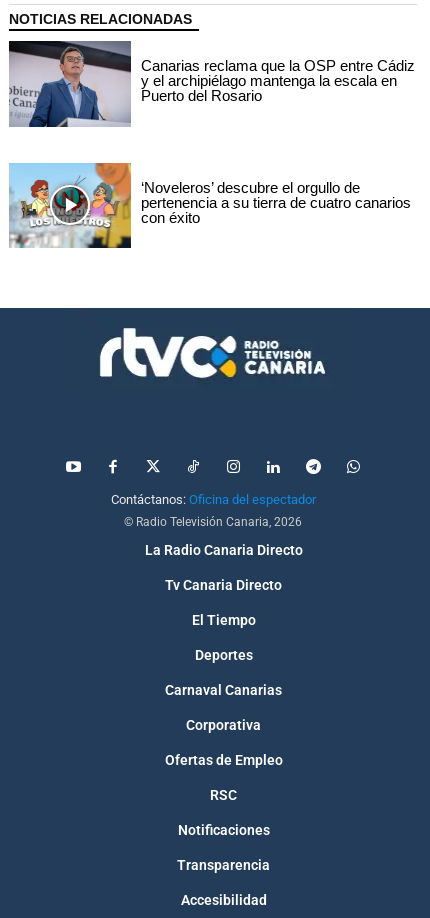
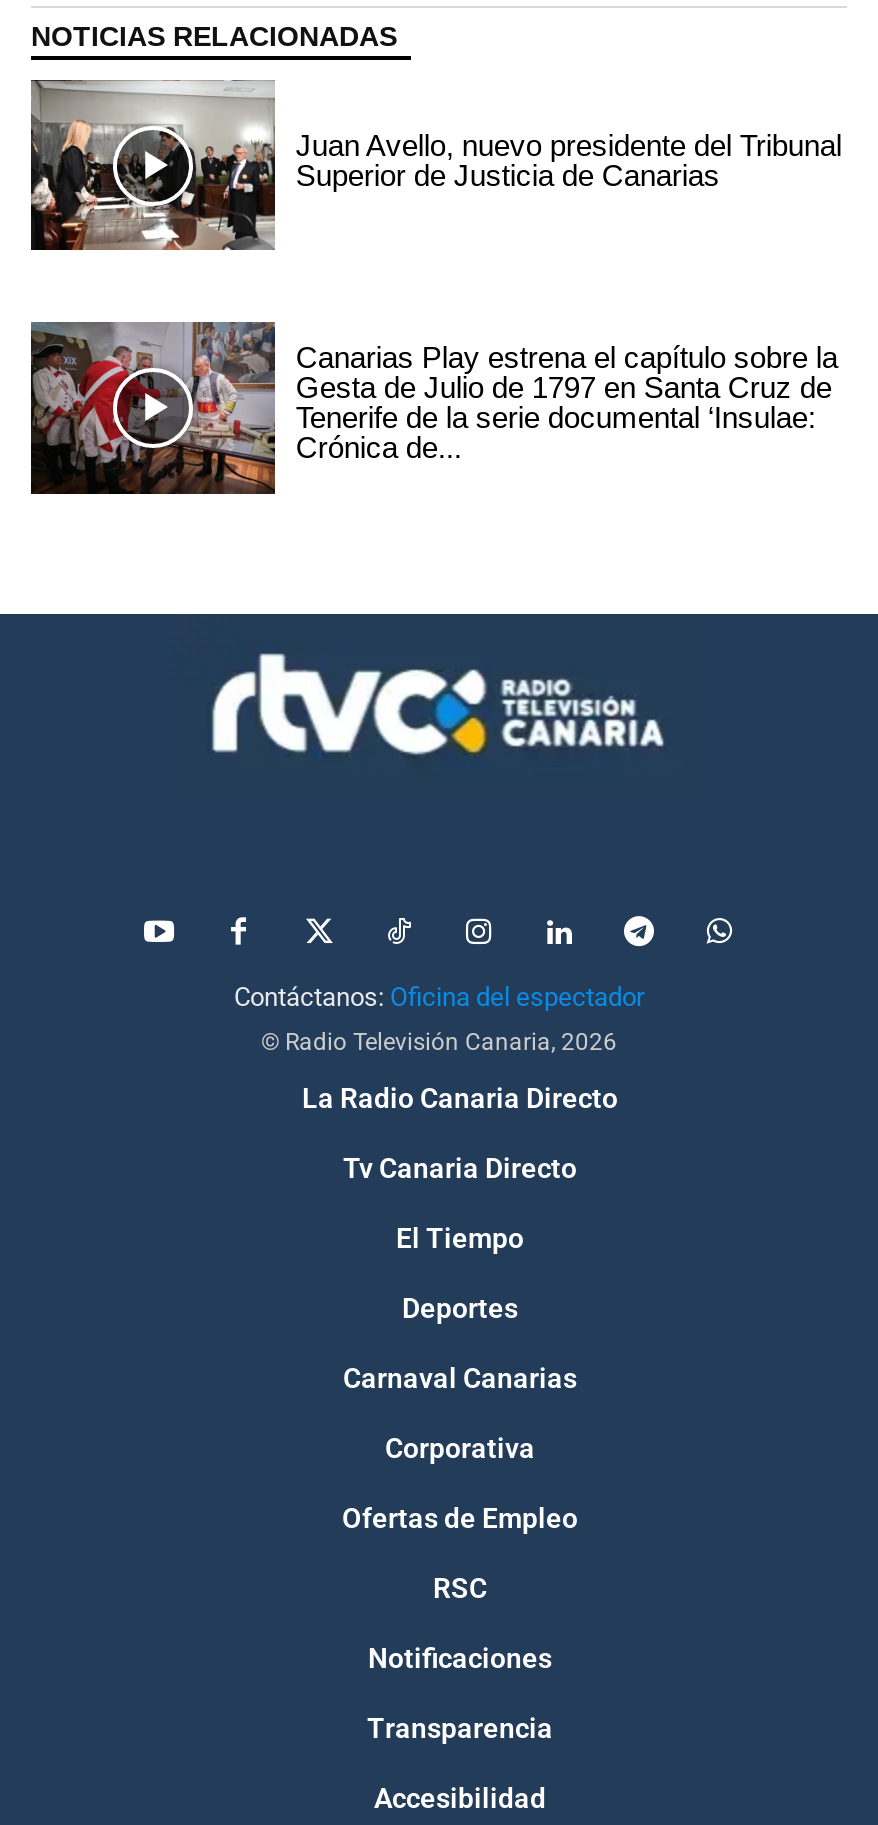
[9,40,415,128] [image] | Canarias reclama que la OSP entre Cádiz | y el archipiélago mantenga la escala en | Puerto del Rosario -> [29,78,842,252] [image] | Juan Avello, nuevo presidente del Tribunal | Superior de Justicia de Canarias
[9,162,411,249] [image] | ‘Noveleros’ descubre el orgullo de | pertenencia a su tierra de cuatro canarios | con éxito -> [29,320,838,496] [image] | Canarias Play estrena el capítulo sobre la | Gesta de Julio de 1797 en Santa Cruz de | Tenerife de la serie documental ‘Insulae: | Crónica de...

